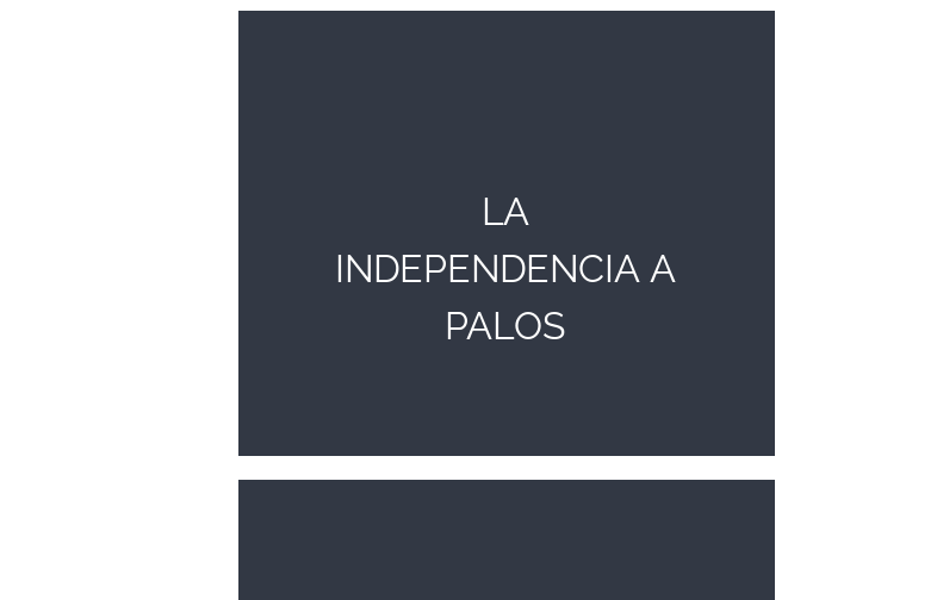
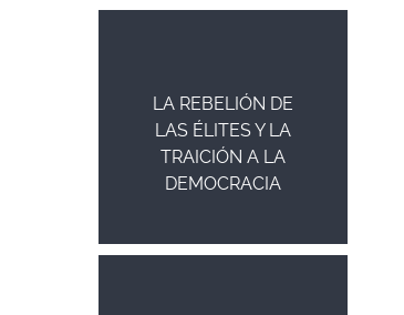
[335,189,676,349] LA | INDEPENDENCIA A | PALOS -> [152,93,293,194] LA REBELIÓN DE | LAS ÉLITES Y LA | TRAICIÓN A LA | DEMOCRACIA

